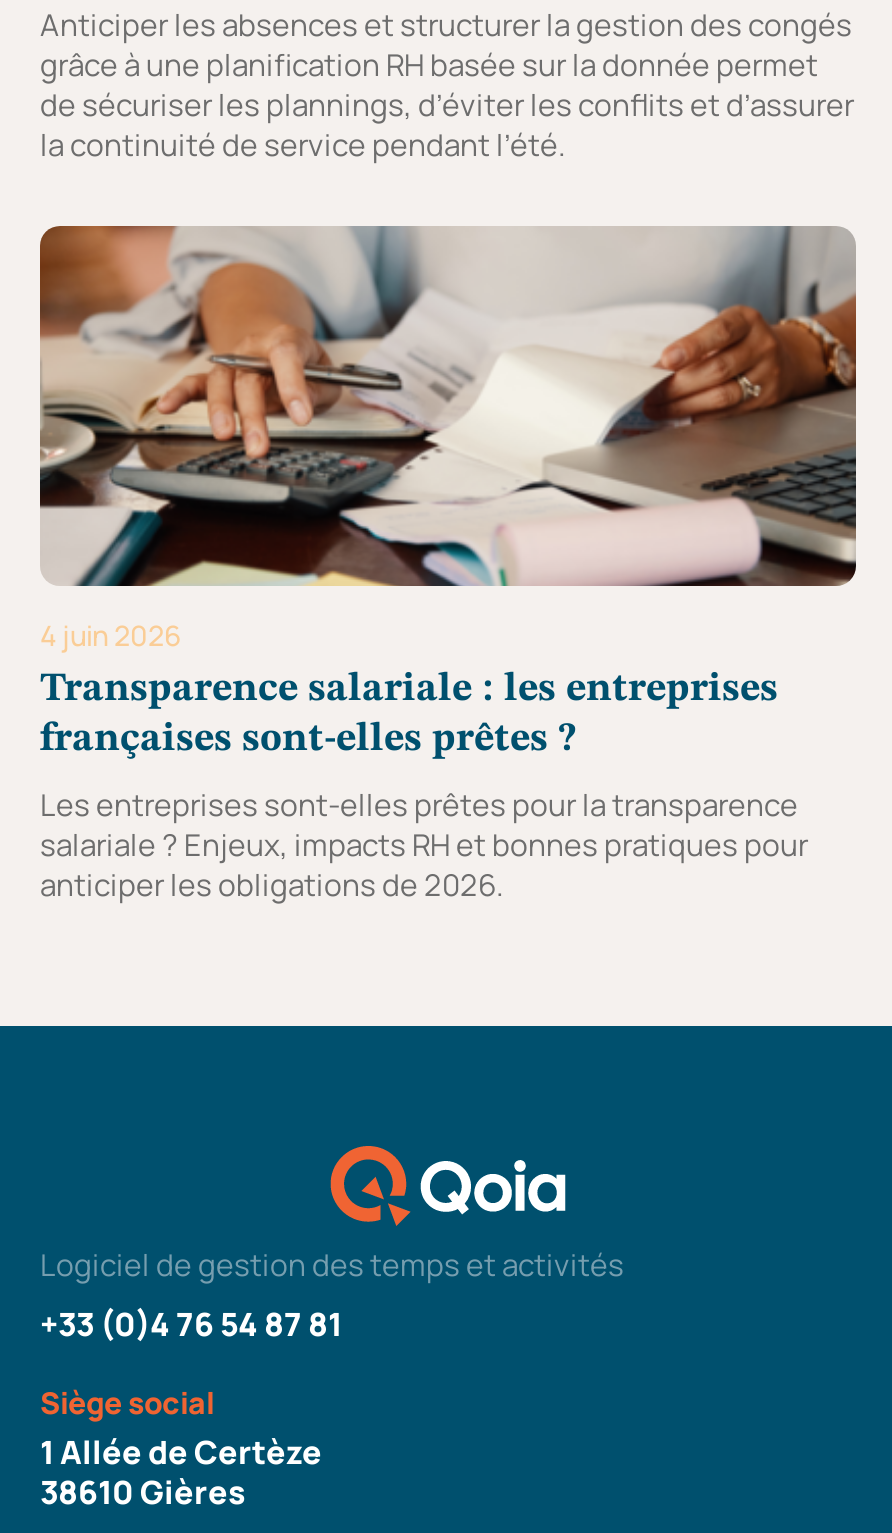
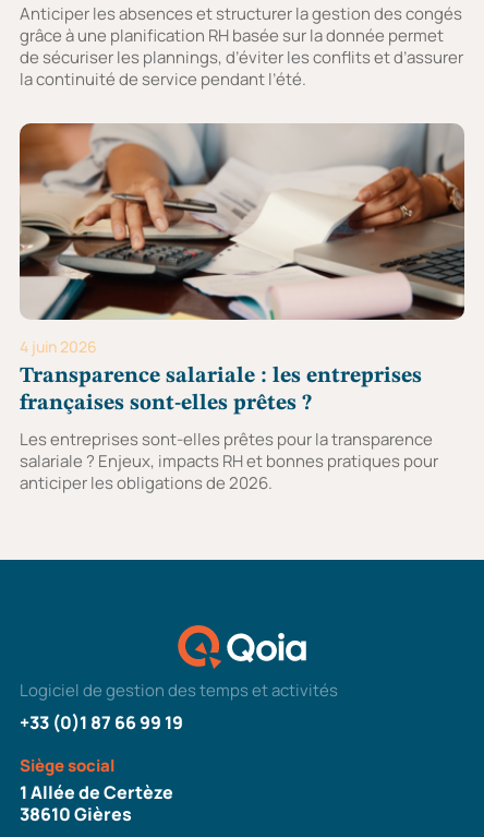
[40,1302,342,1346] +33 (0)4 76 54 87 81 -> [20,710,183,734] +33 (0)1 87 66 99 19

